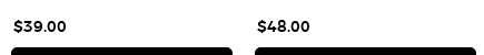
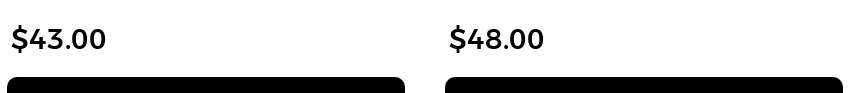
[13,20,67,35] $39.00 -> [11,27,107,55] $43.00

